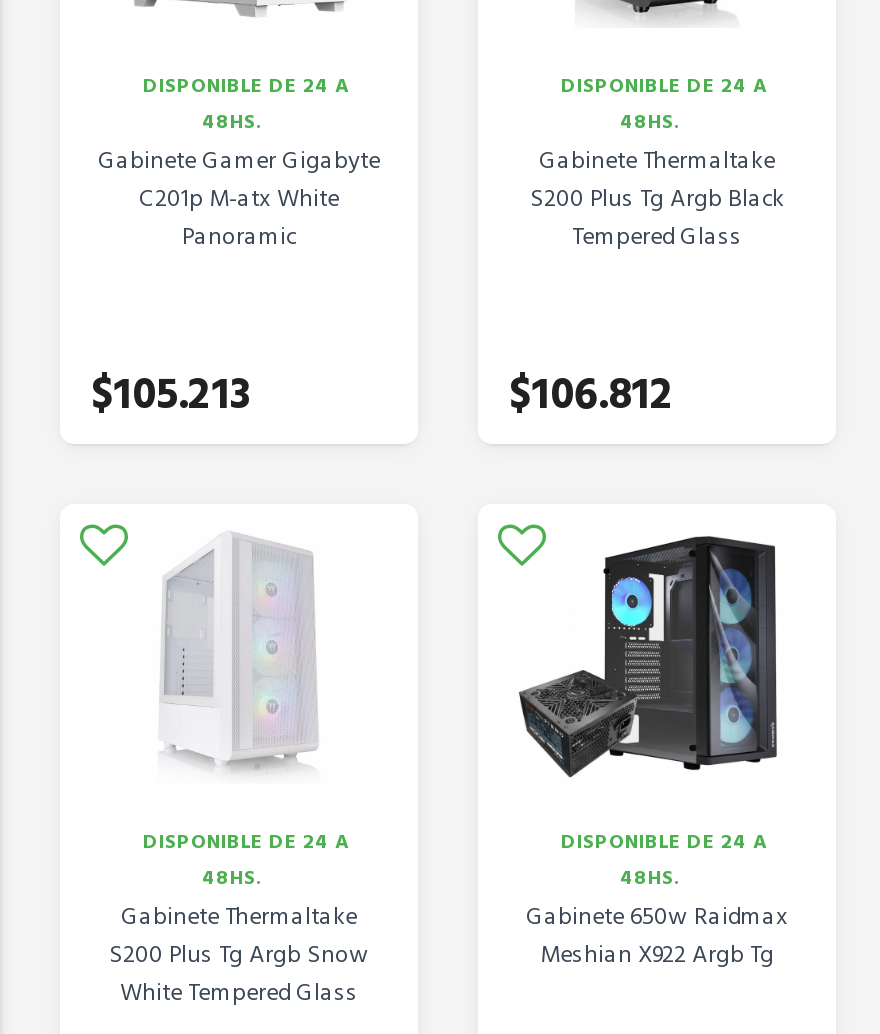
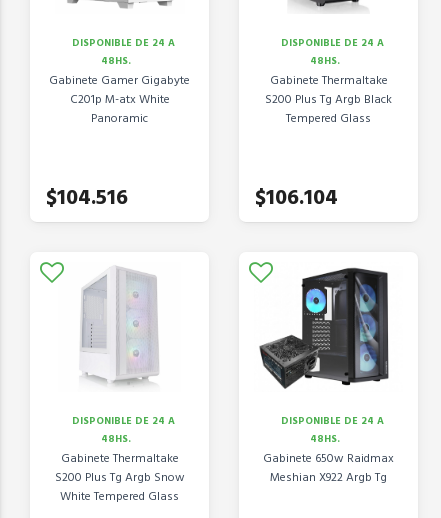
[92,362,250,432] $105.213 -> [46,181,128,216] $104.516
[510,362,674,432] $106.812 -> [255,181,338,216] $106.104

